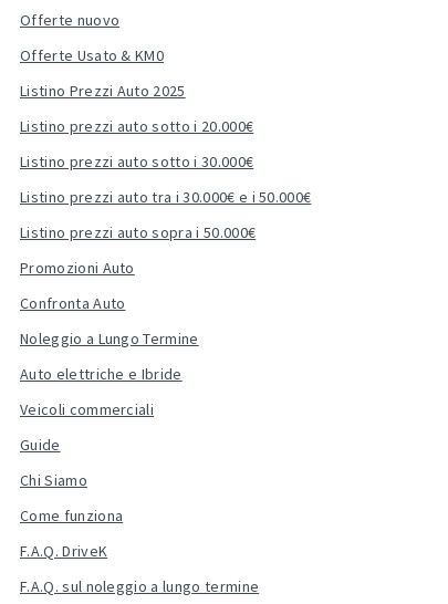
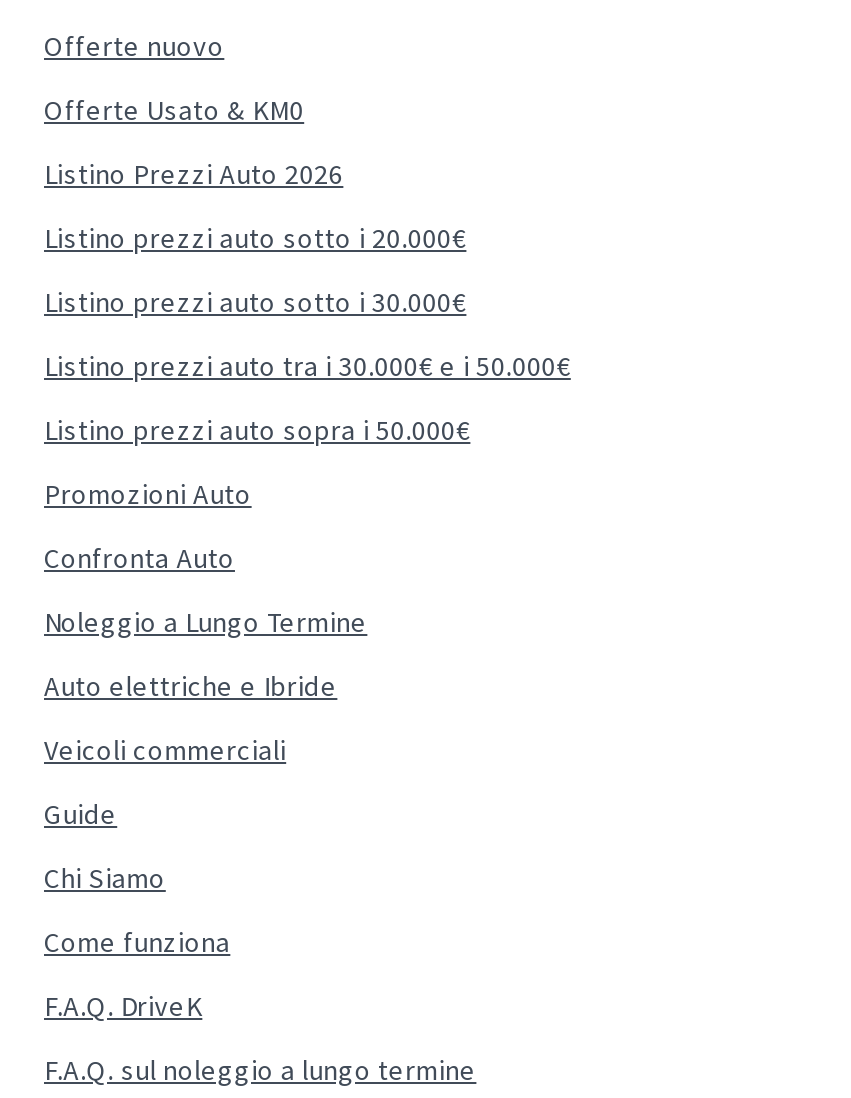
[20,81,186,101] Listino Prezzi Auto 2025 -> [44,156,343,192] Listino Prezzi Auto 2026

